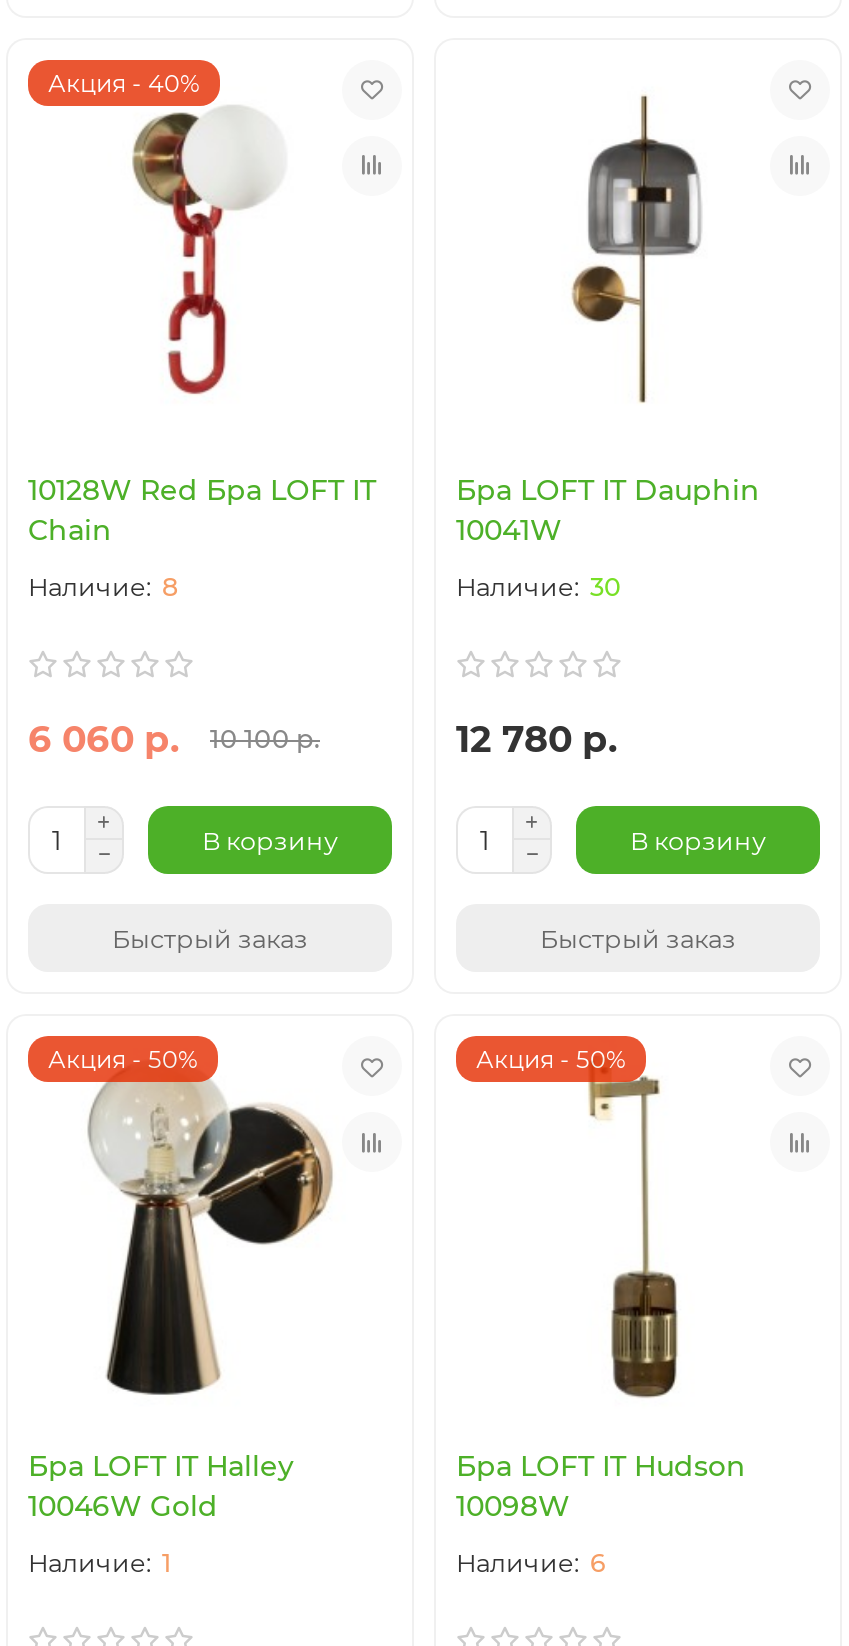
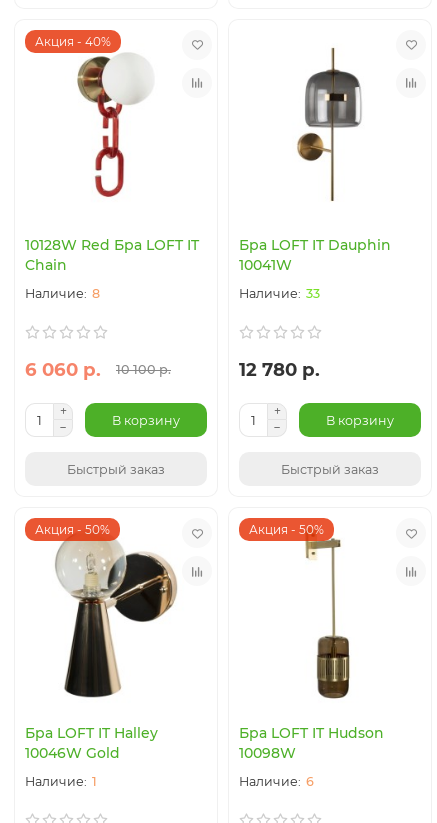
[590,572,620,602] 30 -> [306,286,320,301] 33

